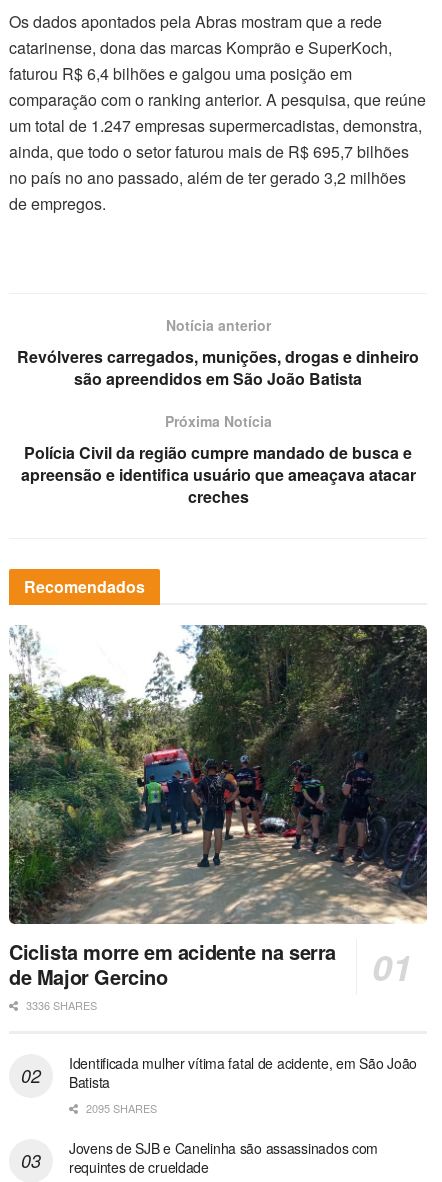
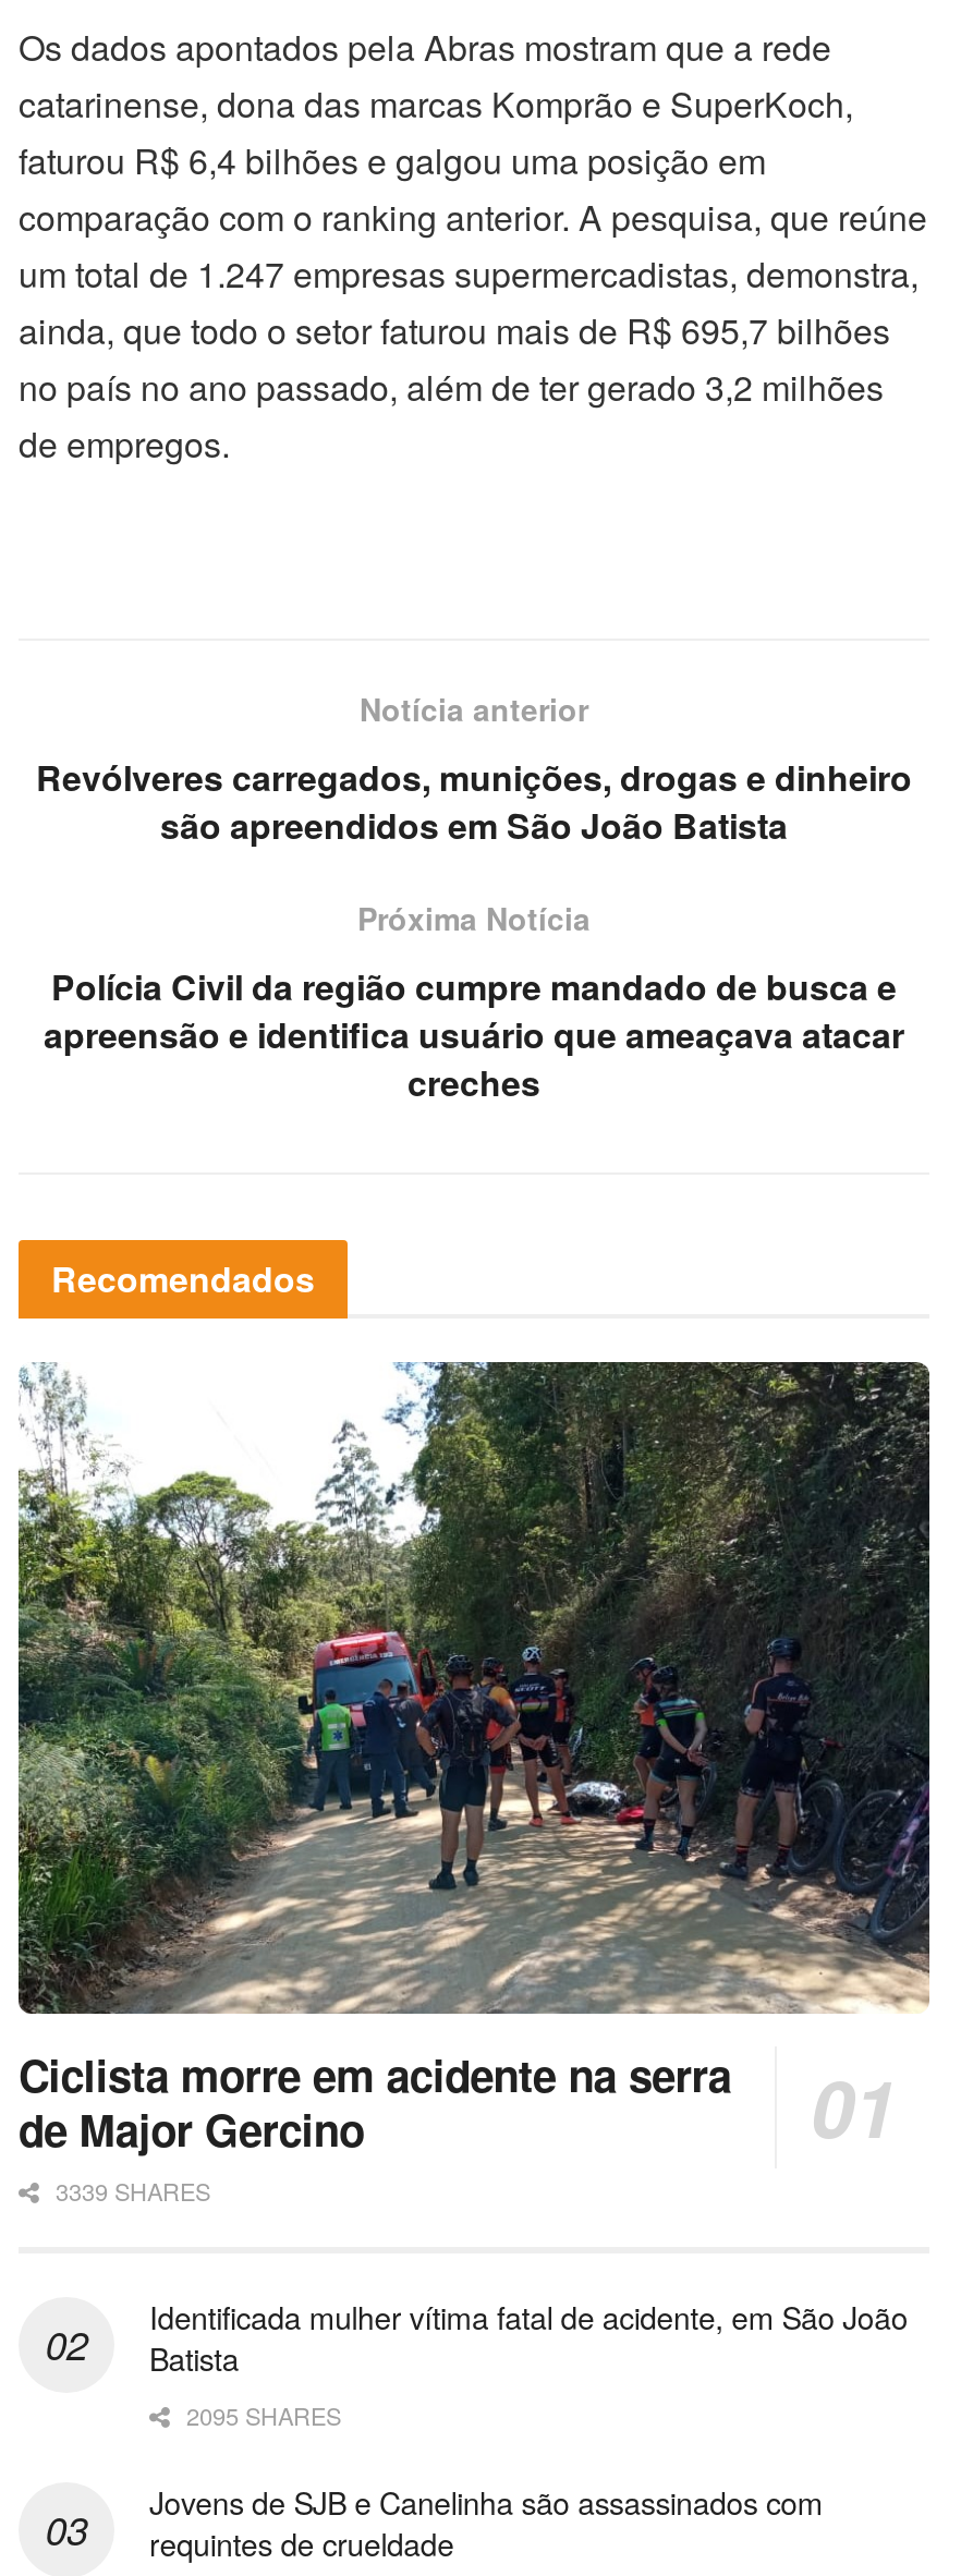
[23,997,97,1013] 3336 SHARES -> [49,2173,210,2208] 3339 SHARES

